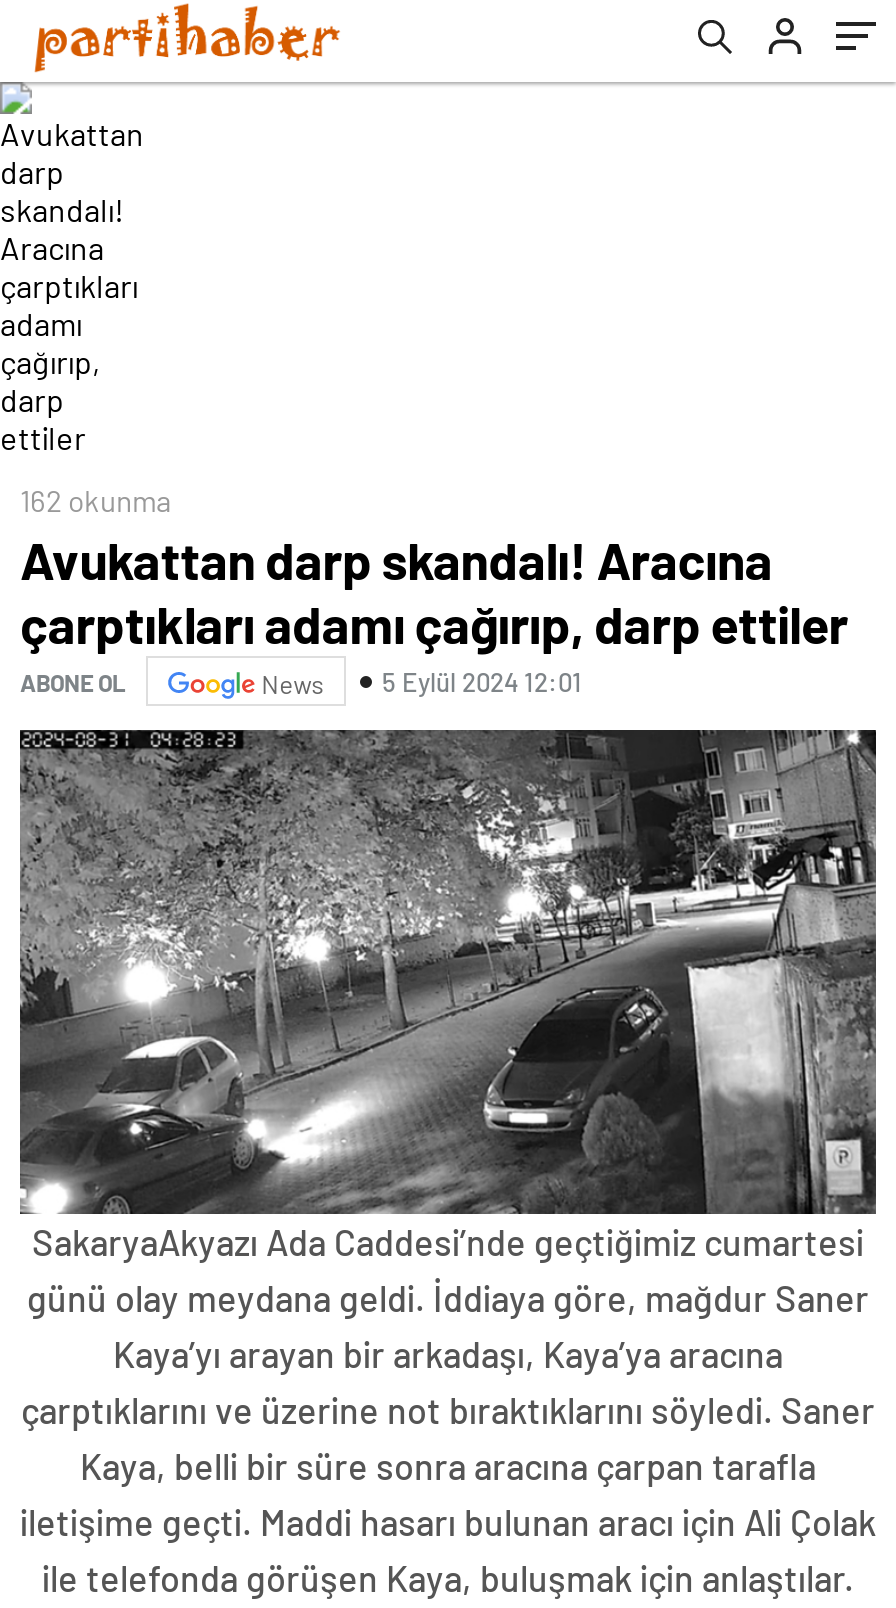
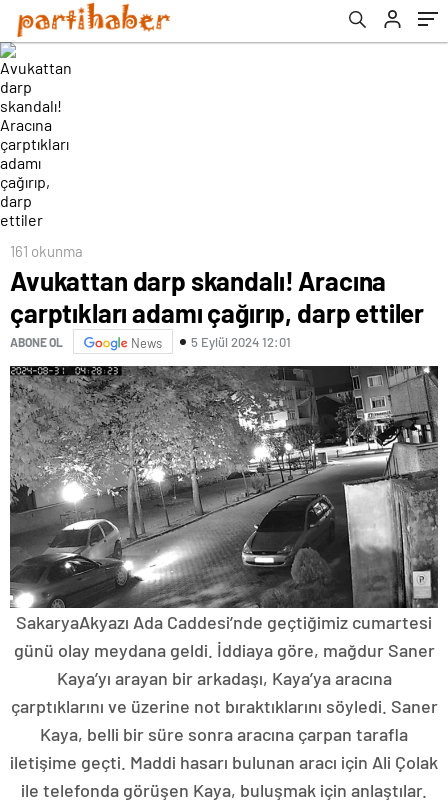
[20,482,172,518] 162 okunma -> [10,242,83,260] 161 okunma

